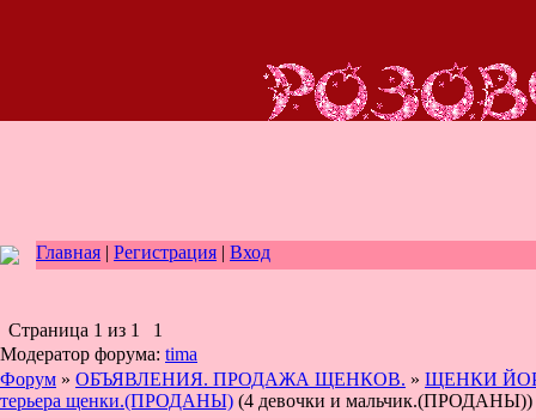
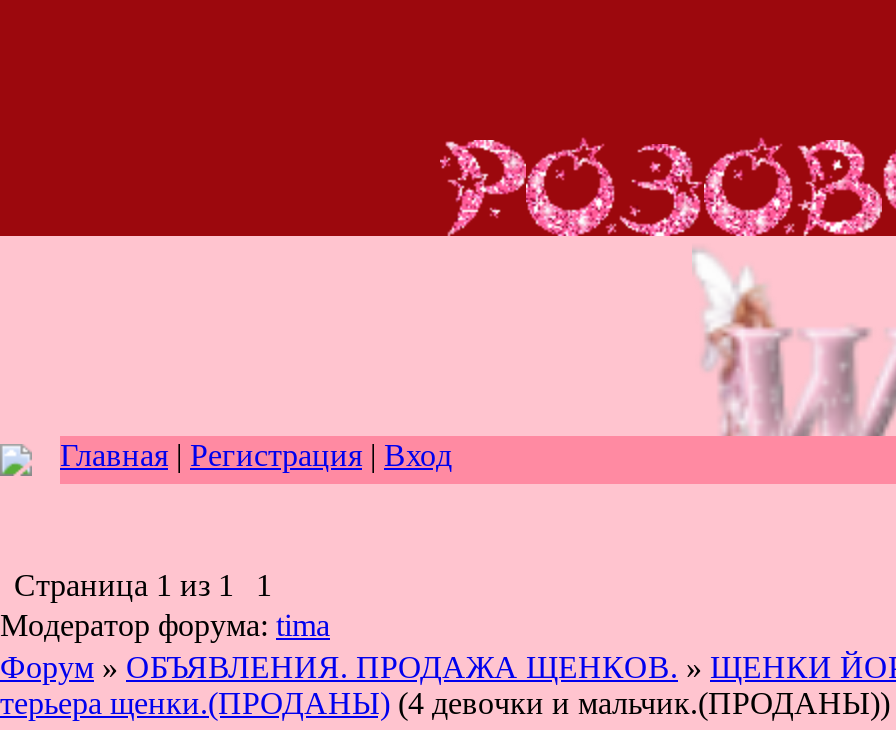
none -> [694,250,890,438] [image]

